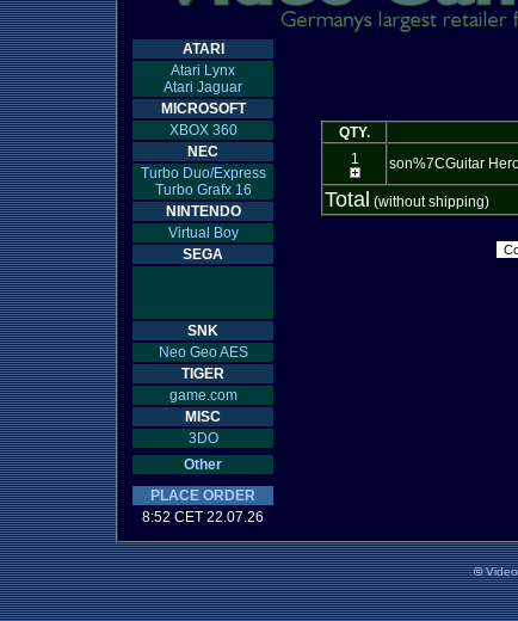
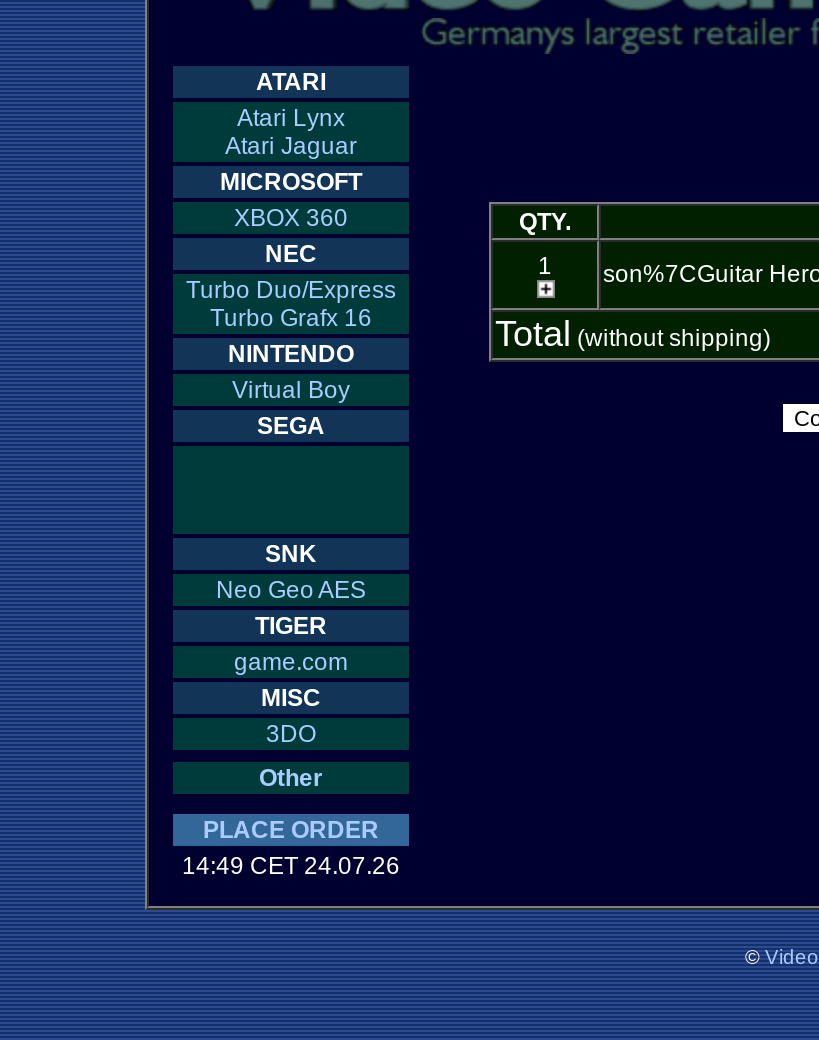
[142,509,264,525] 8:52 CET 22.07.26 -> [182,852,400,880] 14:49 CET 24.07.26

